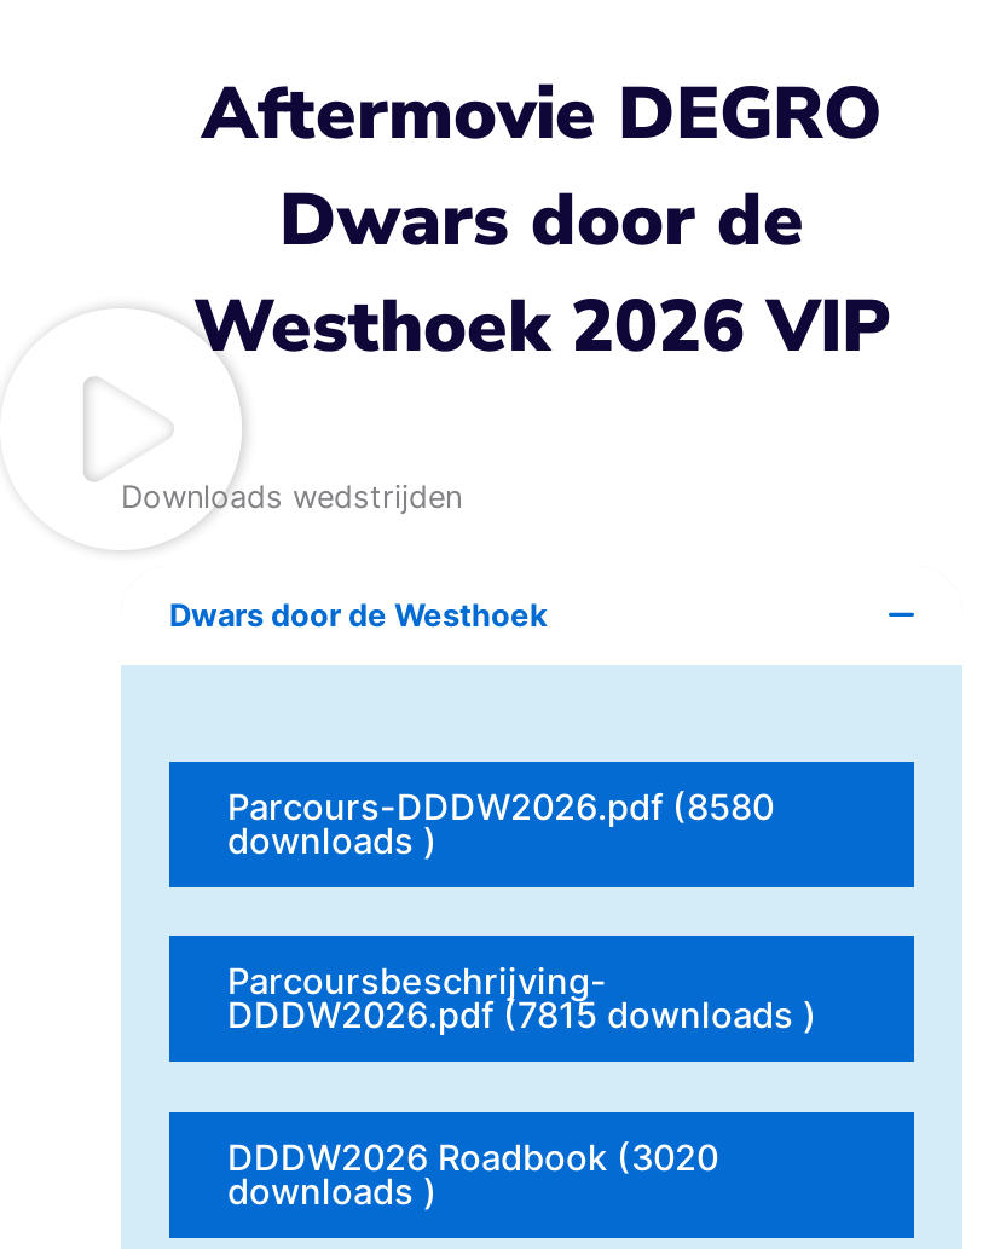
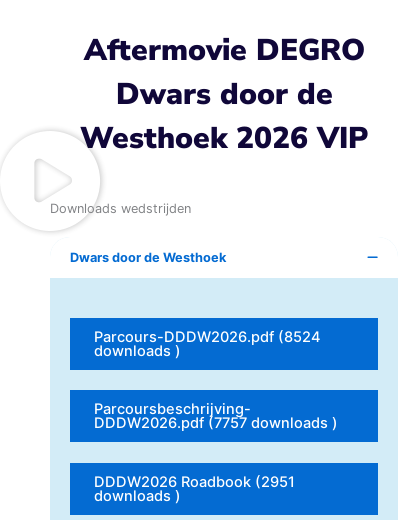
[227,786,774,829] Parcours-DDDW2026.pdf (8580 -> [94,328,321,346] Parcours-DDDW2026.pdf (8524
[227,995,817,1038] DDDW2026.pdf (7815 downloads ) -> [94,414,338,432] DDDW2026.pdf (7757 downloads )
[227,1138,718,1181] DDDW2026 Roadbook (3020 -> [94,473,295,491] DDDW2026 Roadbook (2951

